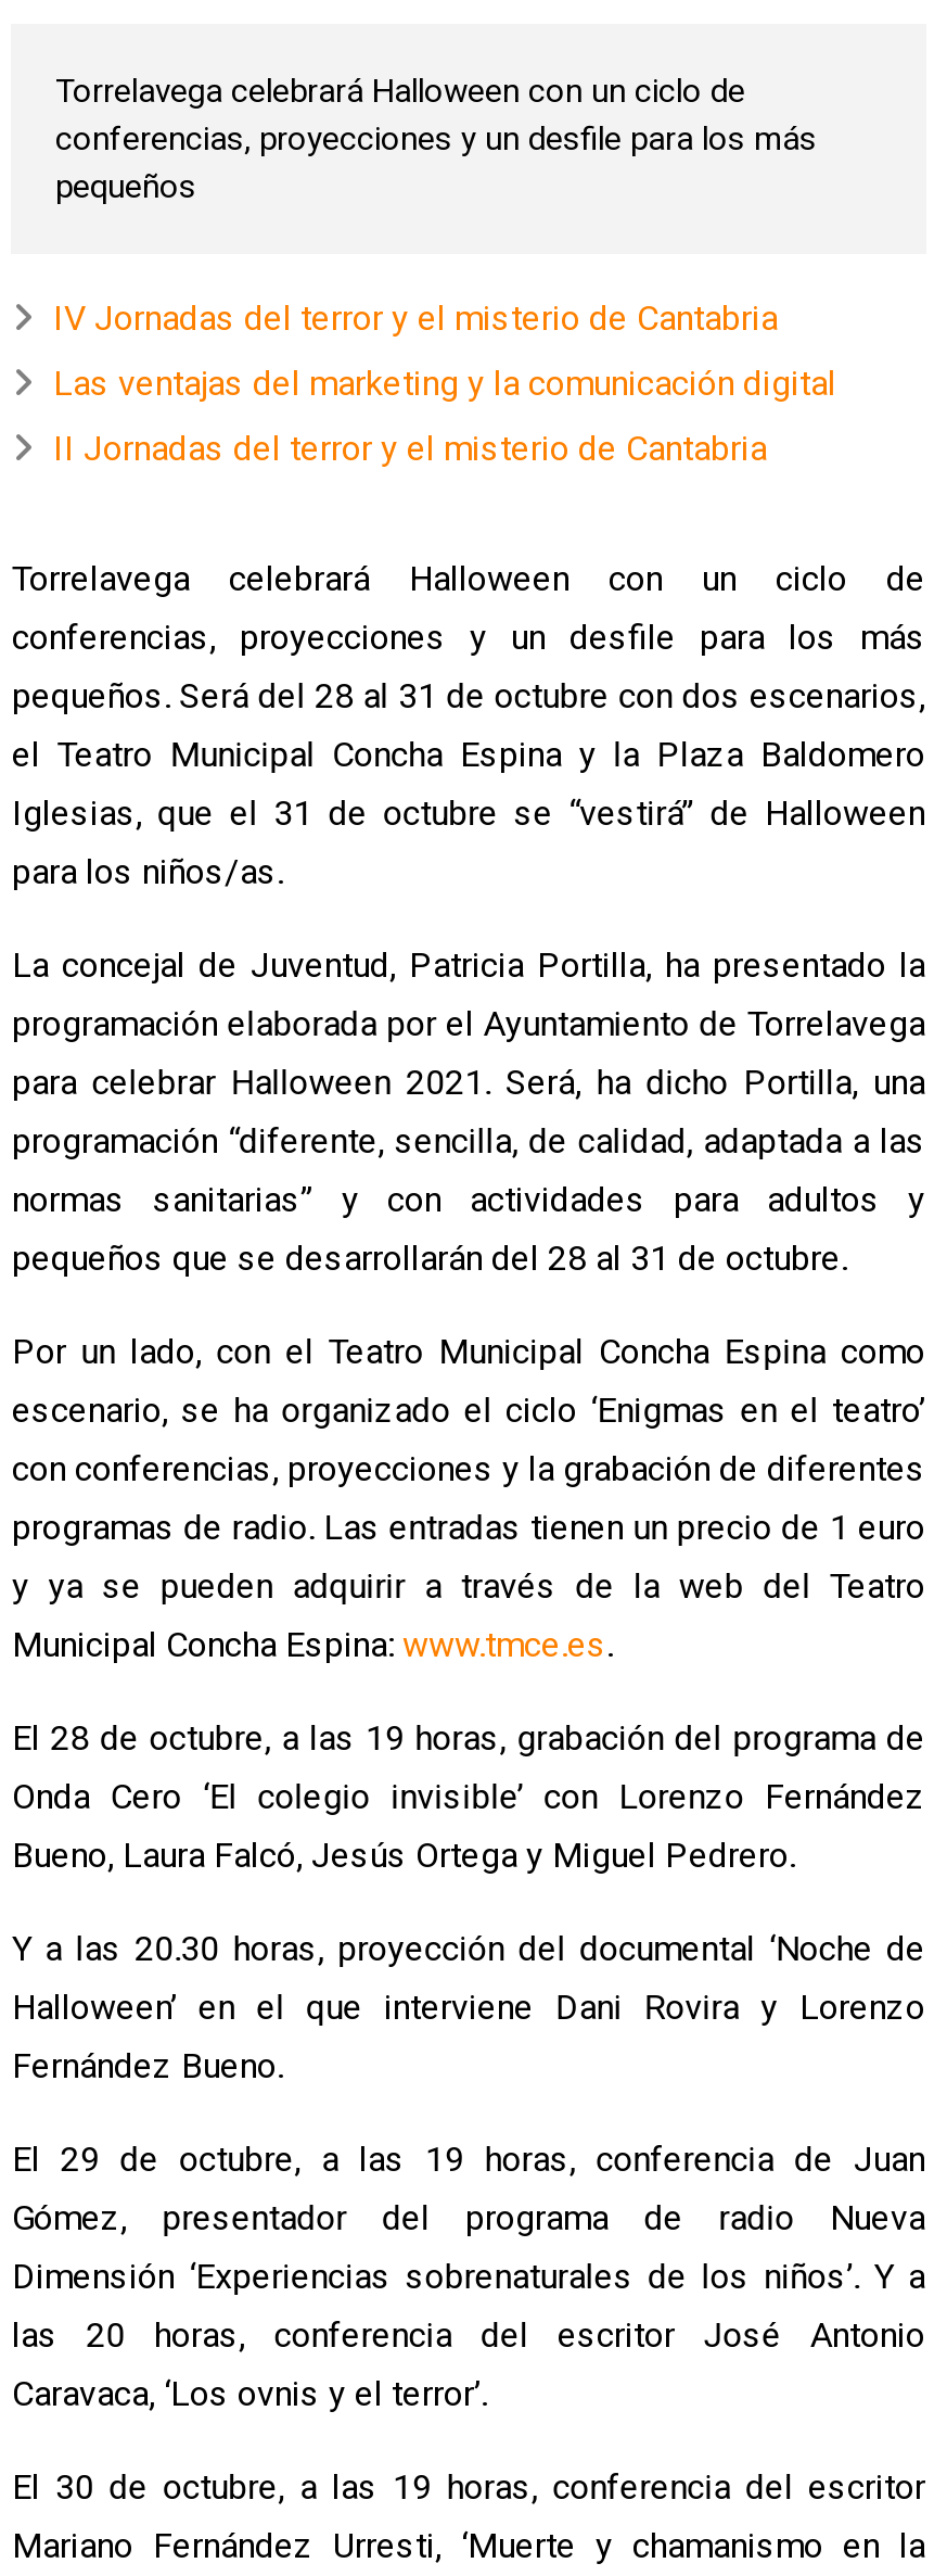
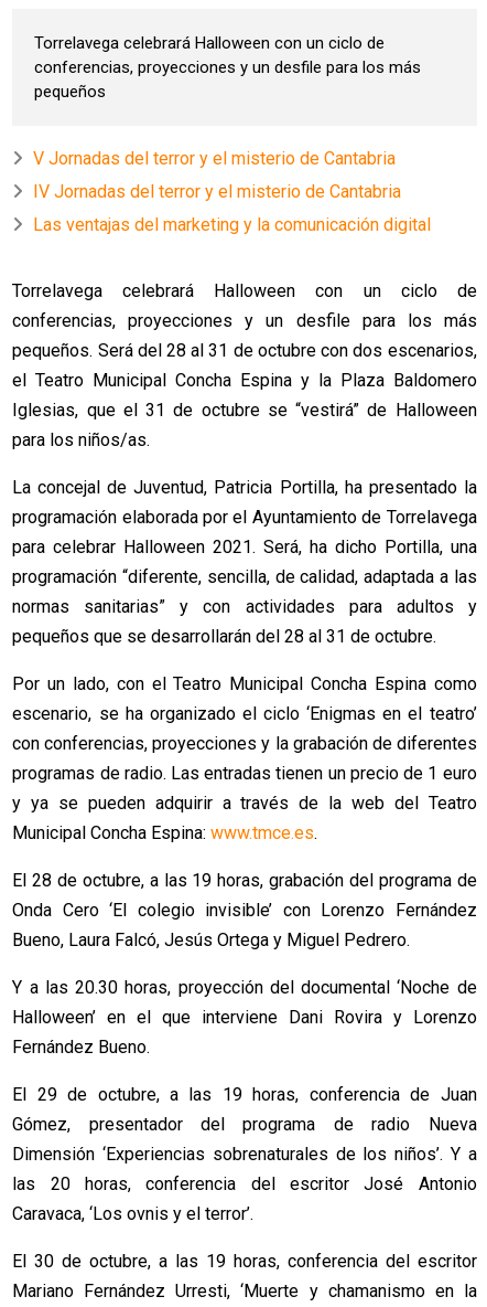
none -> [33,147,396,168] V Jornadas del terror y el misterio de Cantabria
moved [53,296,836,403] -> [33,180,431,235]: IV Jornadas del terror y el misterio de Cantabria | Las ventajas del marketing y la comunicación digital
[53,427,767,468] II Jornadas del terror y el misterio de Cantabria -> none

